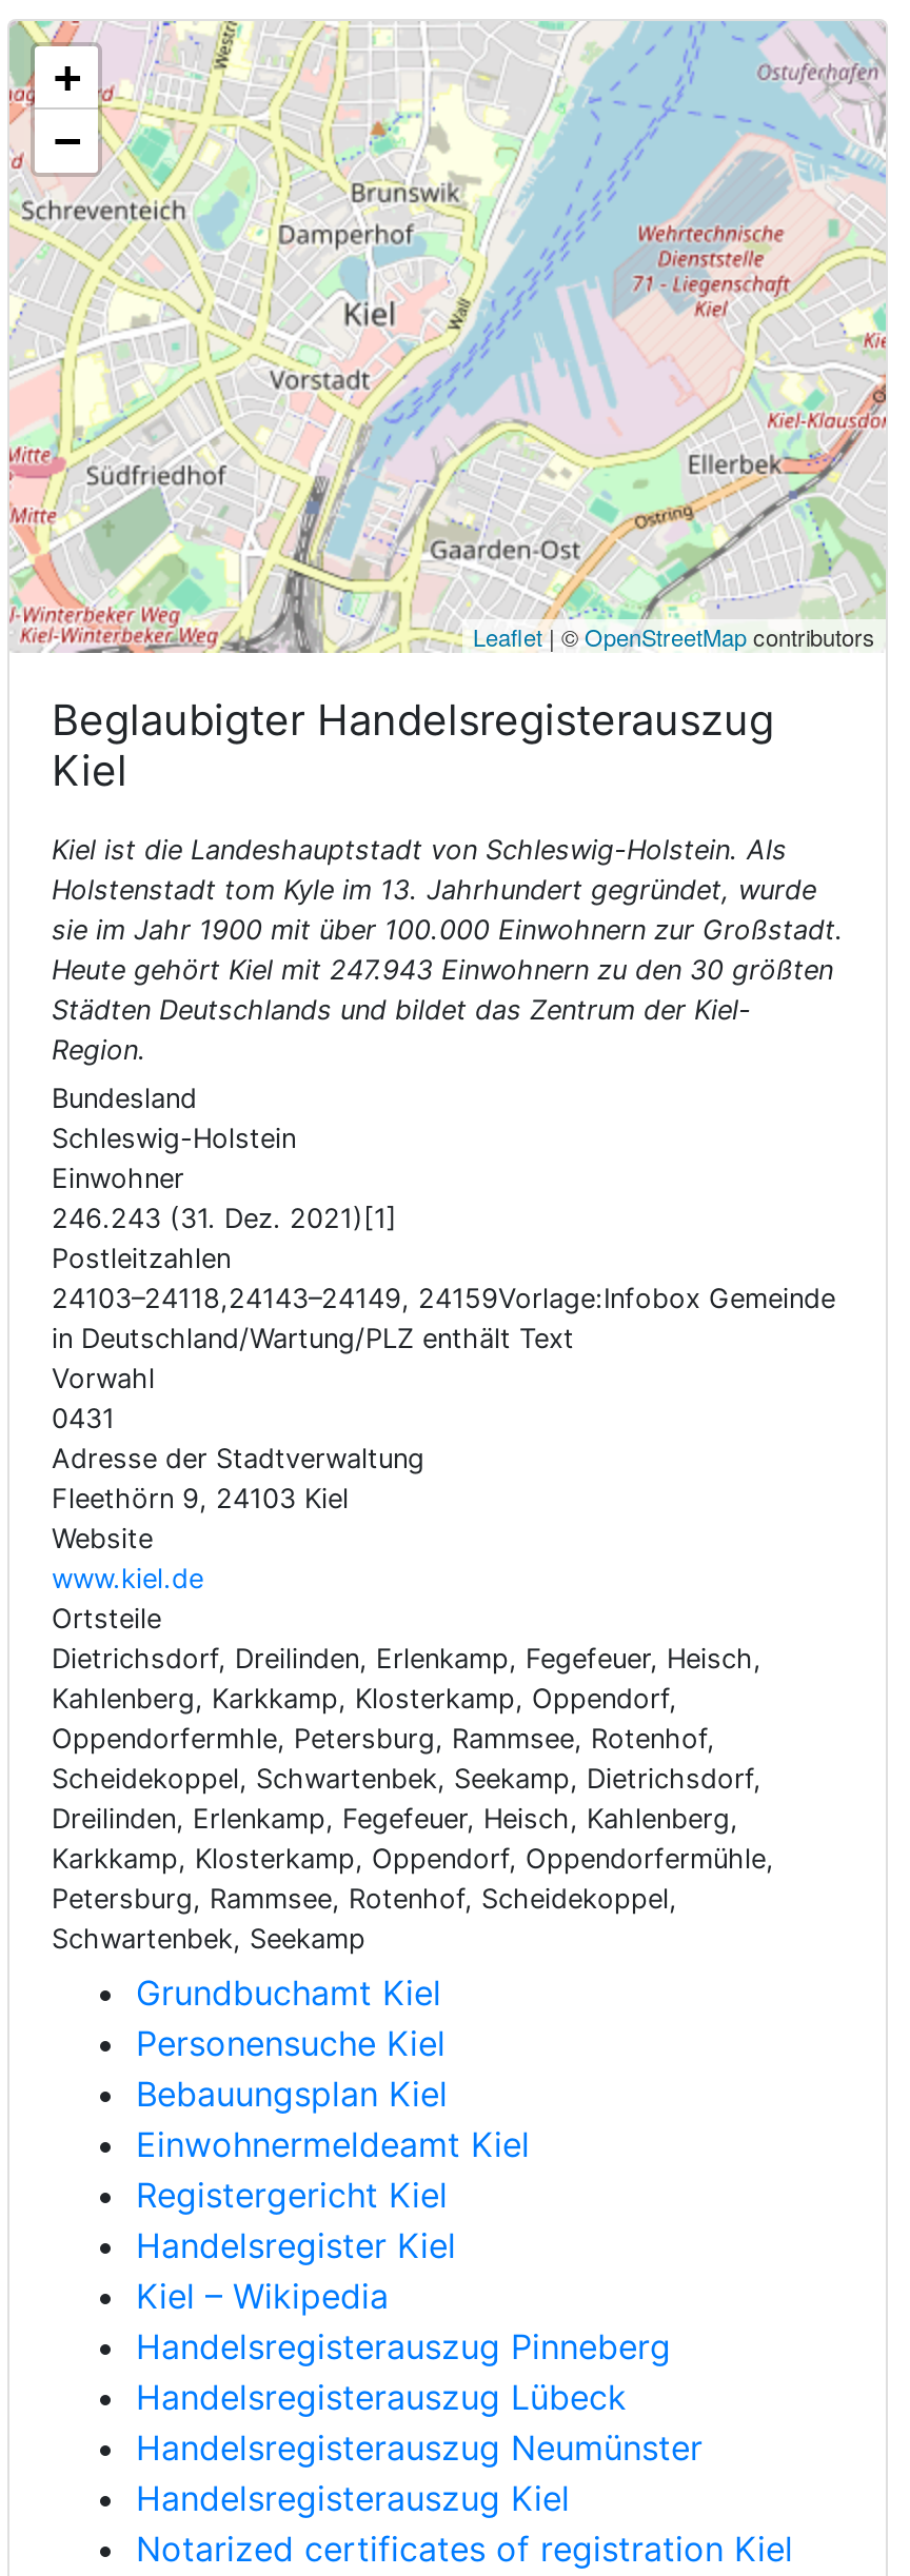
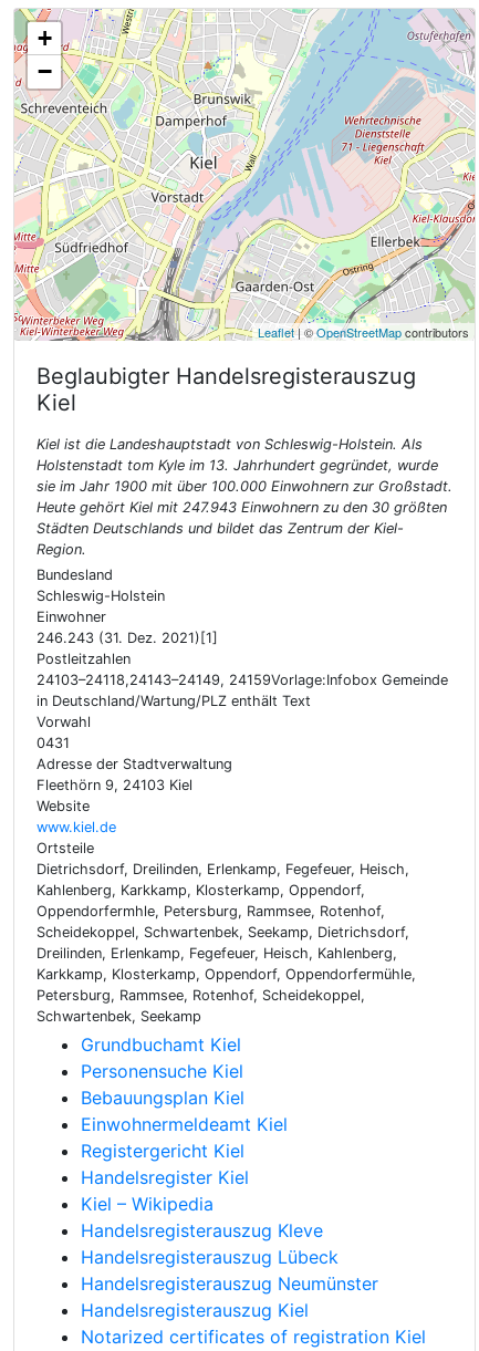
[136,2325,671,2367] Handelsregisterauszug Pinneberg -> [81,1219,323,1241] Handelsregisterauszug Kleve

